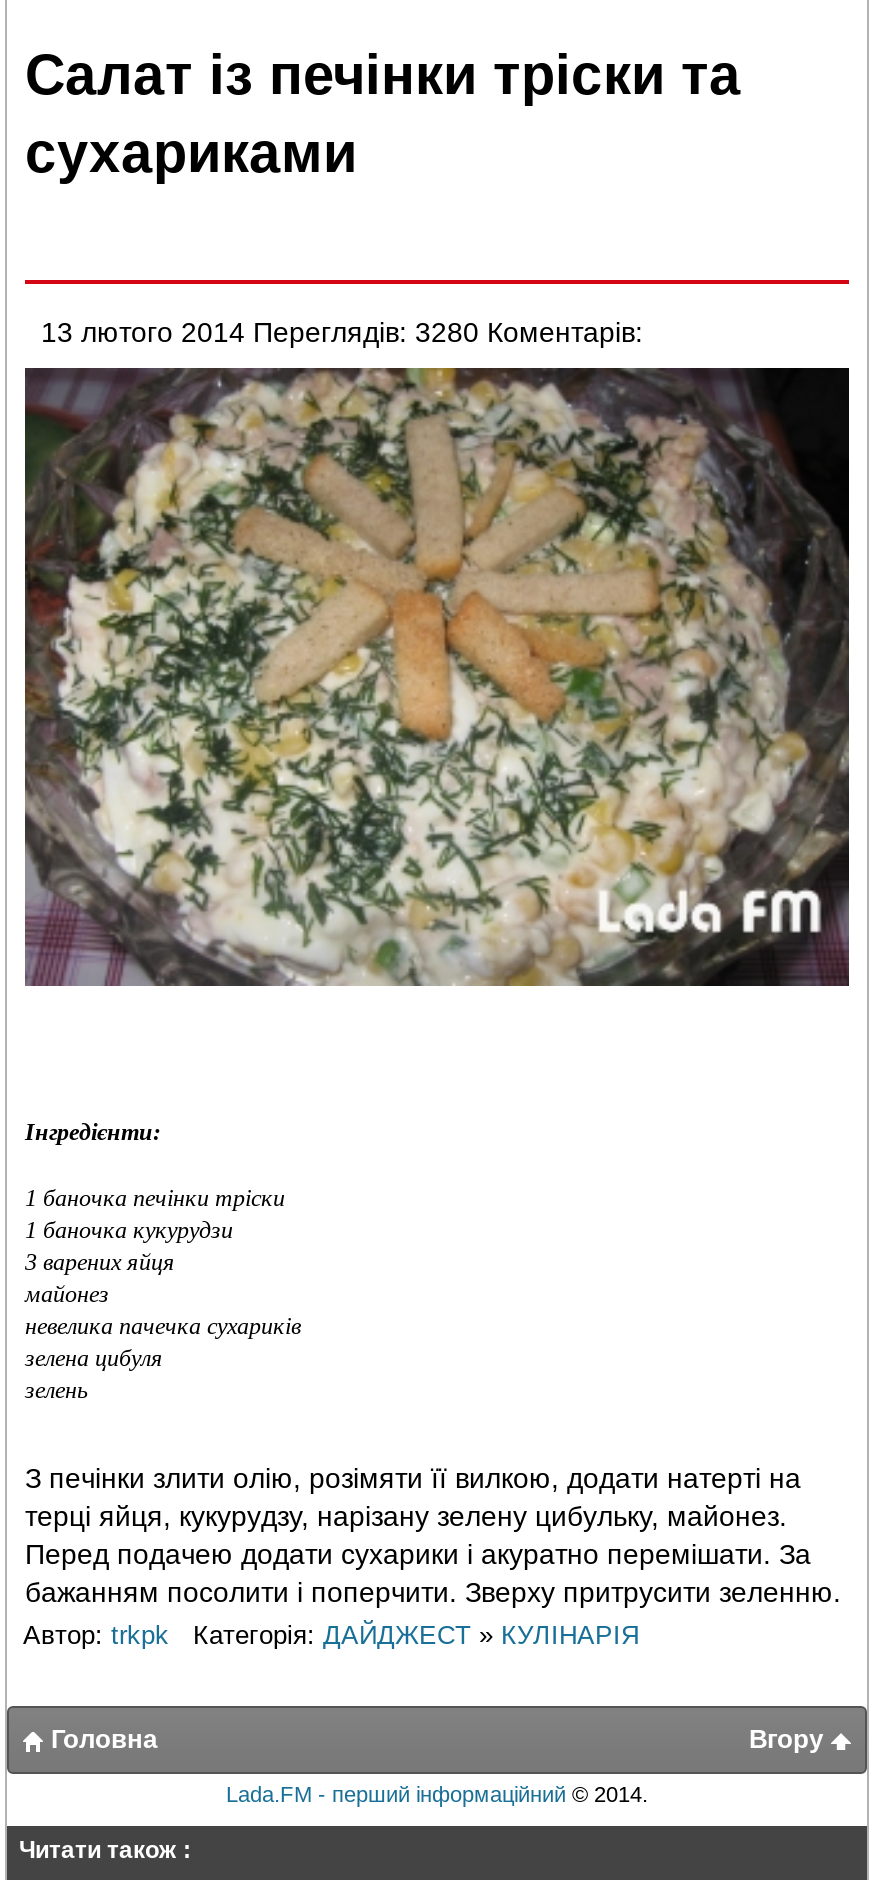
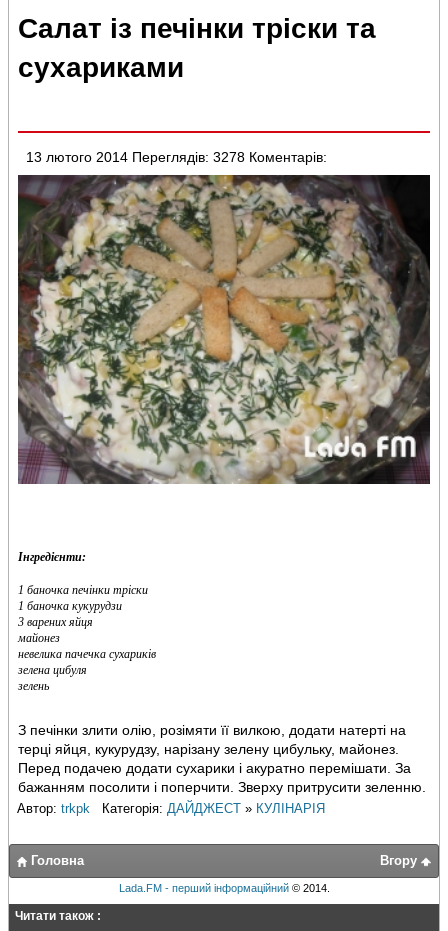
[41,316,643,348] 13 лютого 2014 Переглядів: 3280 Коментарів: -> [26,149,327,165] 13 лютого 2014 Переглядів: 3278 Коментарів:

